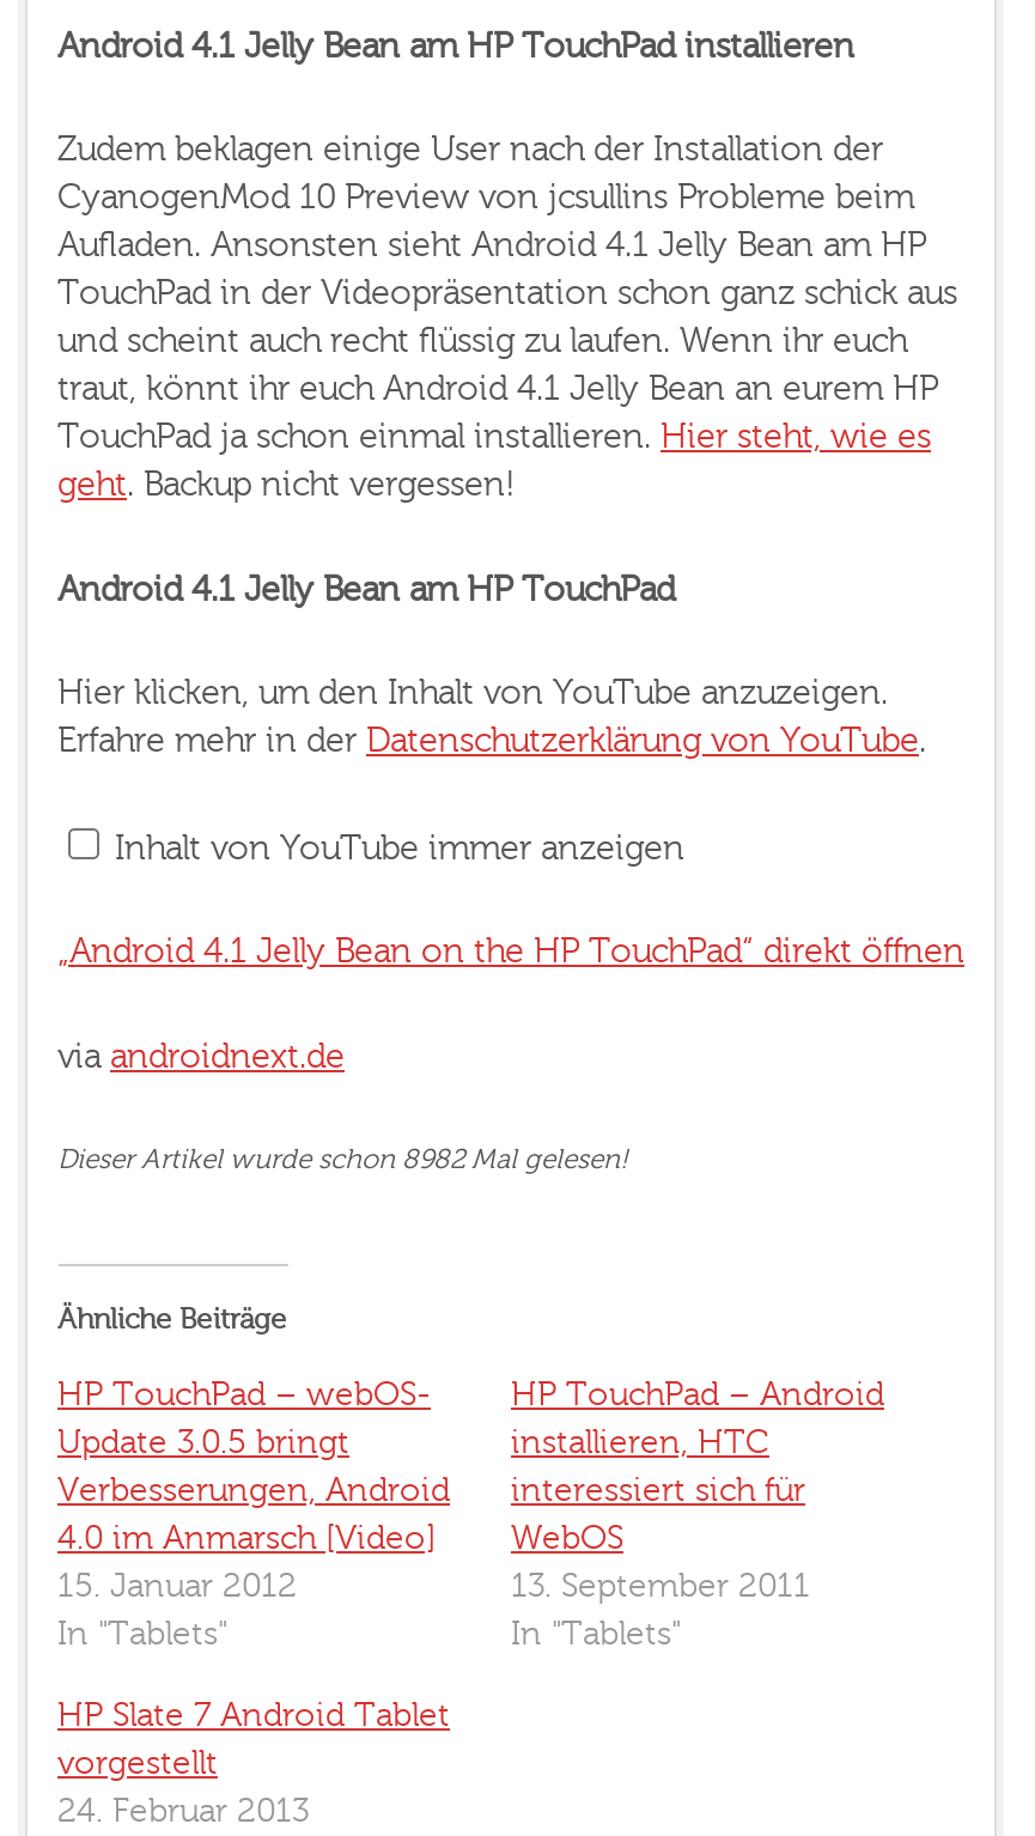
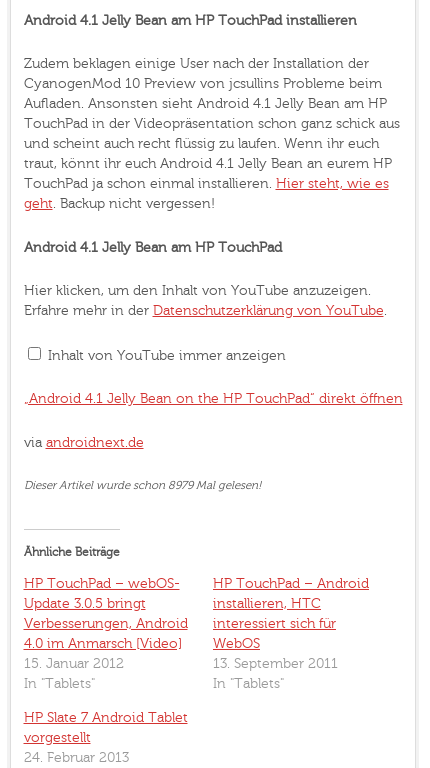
[57,1143,627,1175] Dieser Artikel wurde schon 8982 Mal gelesen! -> [23,479,260,492] Dieser Artikel wurde schon 8979 Mal gelesen!

